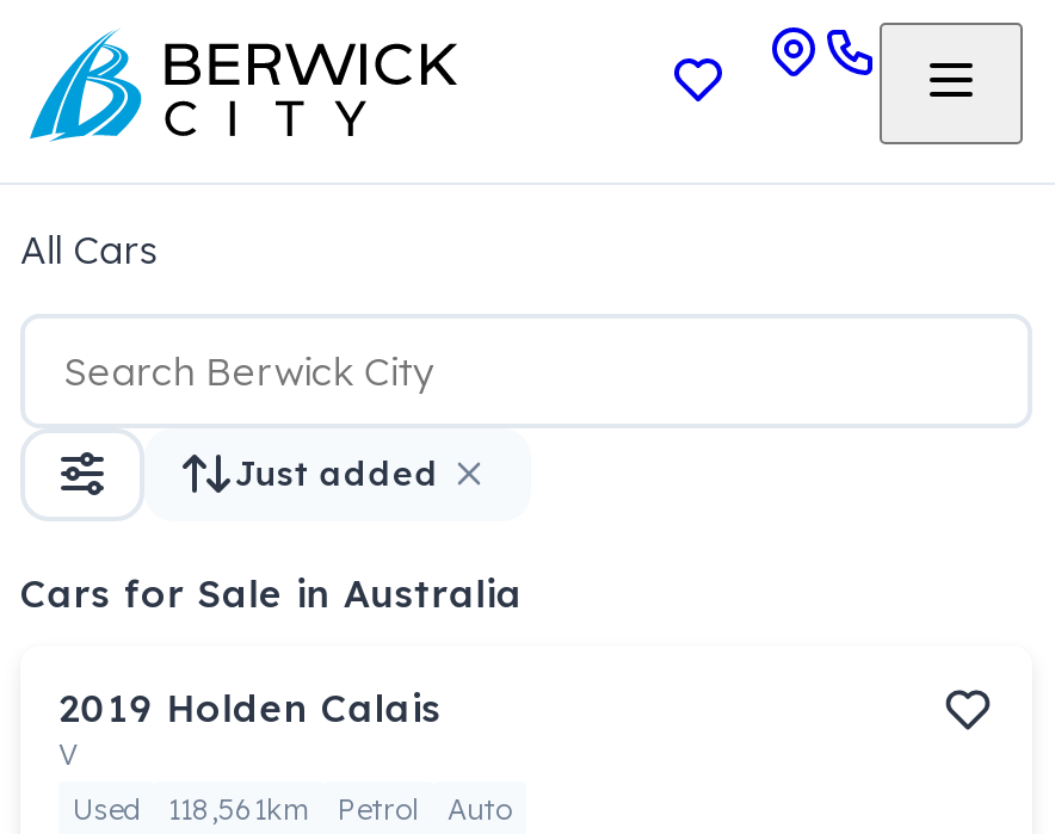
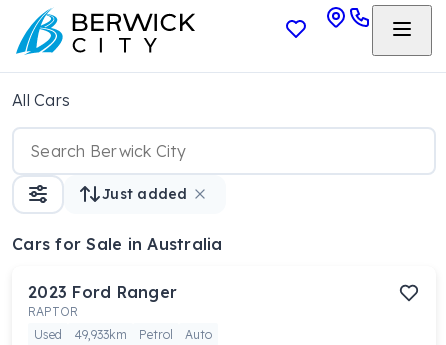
[58,684,442,772] 2019 Holden Calais | V -> [28,282,177,319] 2023 Ford Ranger | RAPTOR
[73,791,512,827] Used 118,561km Petrol Auto -> [34,327,212,342] Used 49,933km Petrol Auto

